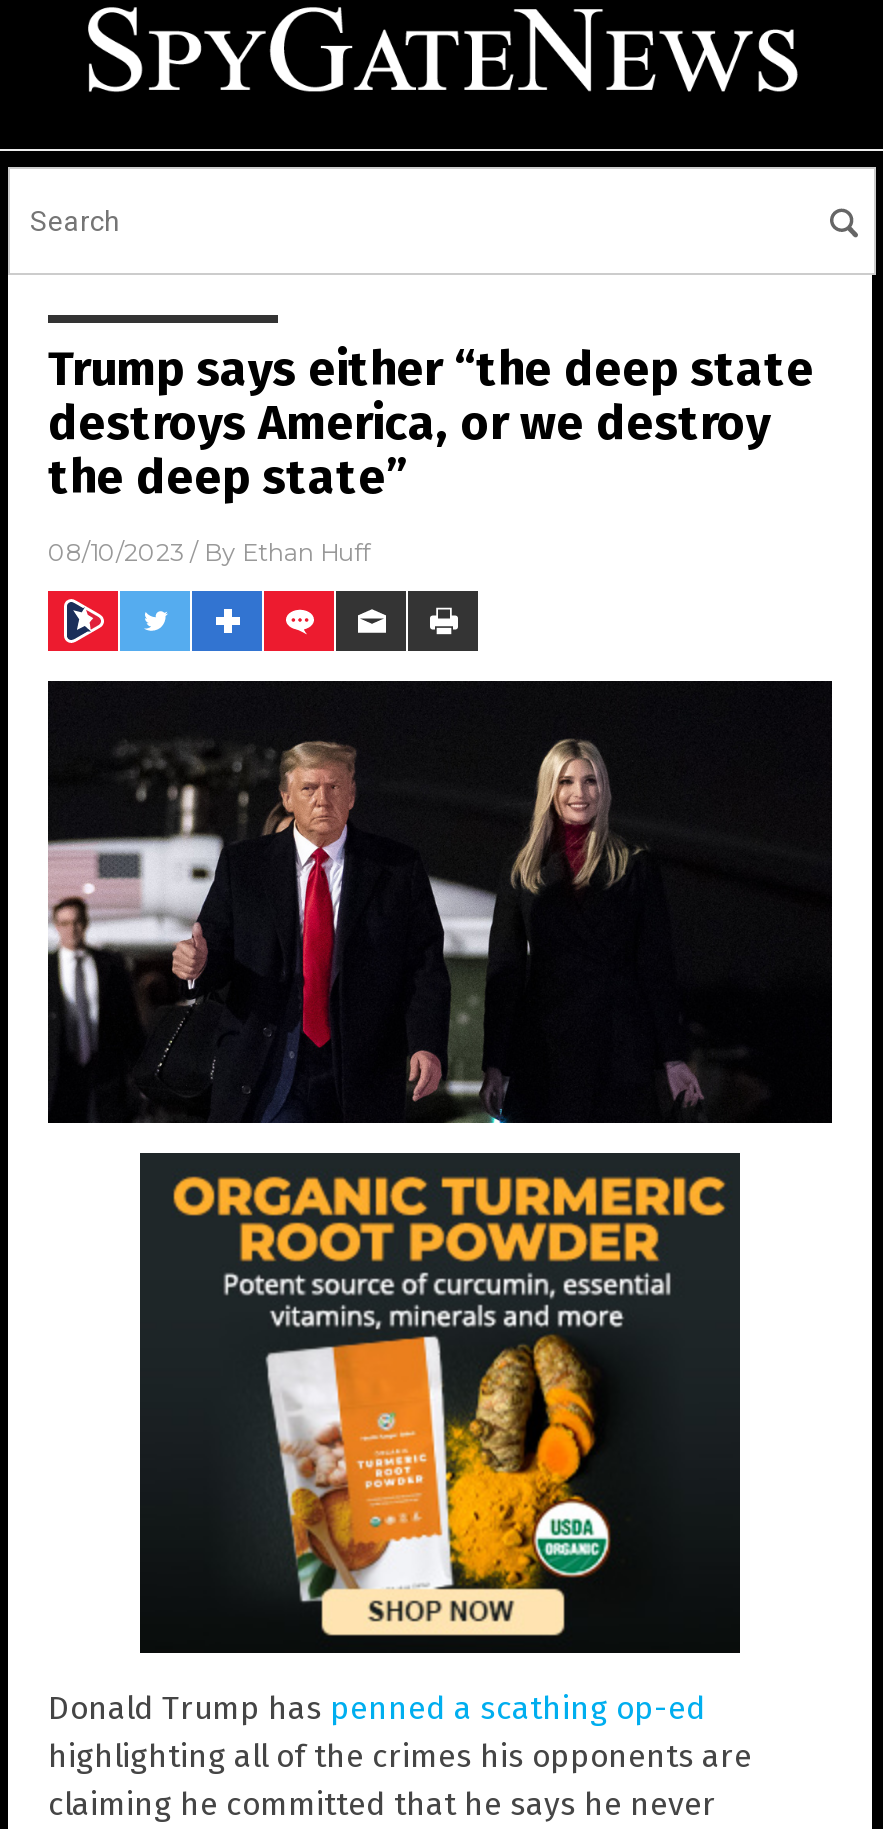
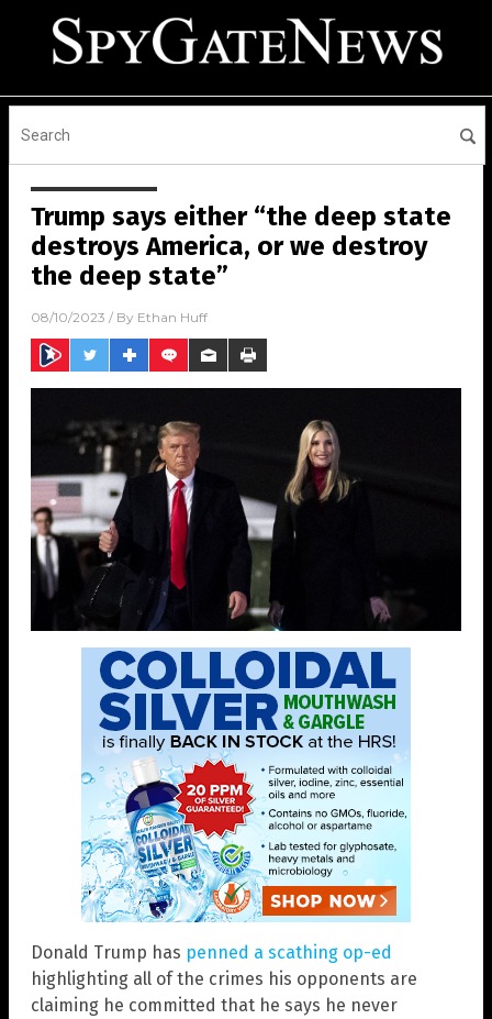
[138,1151,742,1655] [image] -> [80,647,411,923] [image]

